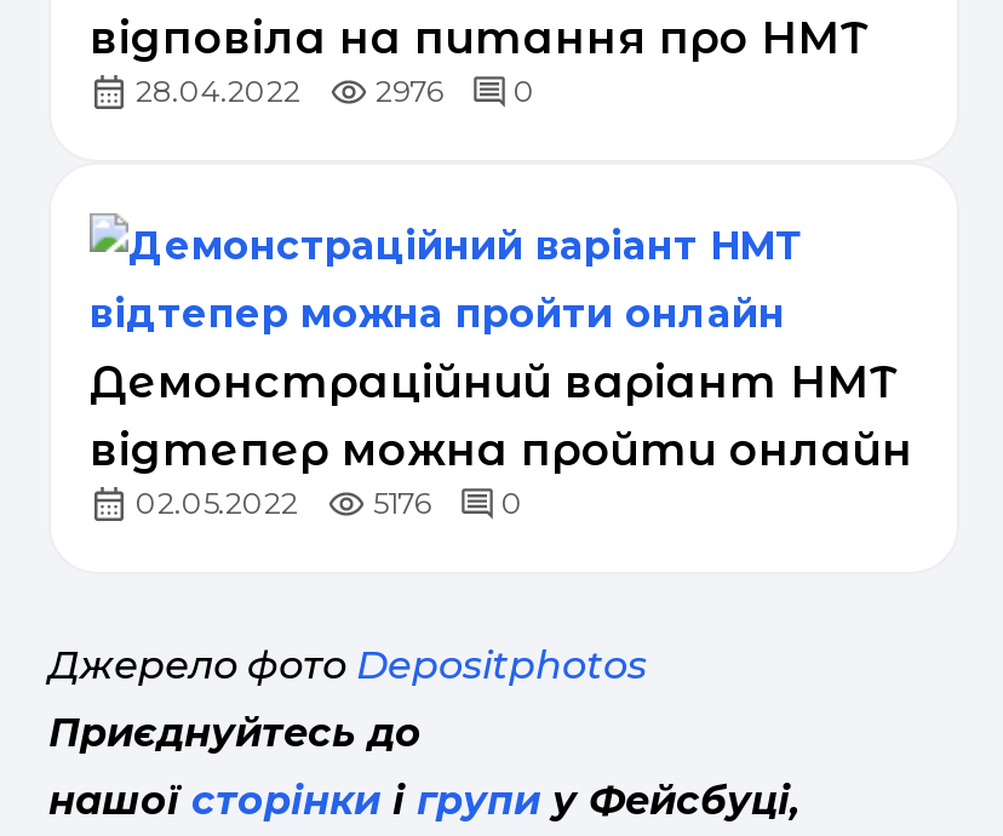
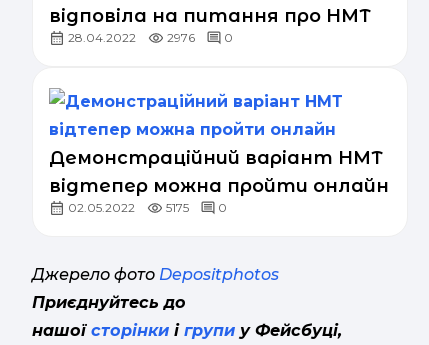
[373,485,431,521] 5176 -> [166,200,189,215] 5175

